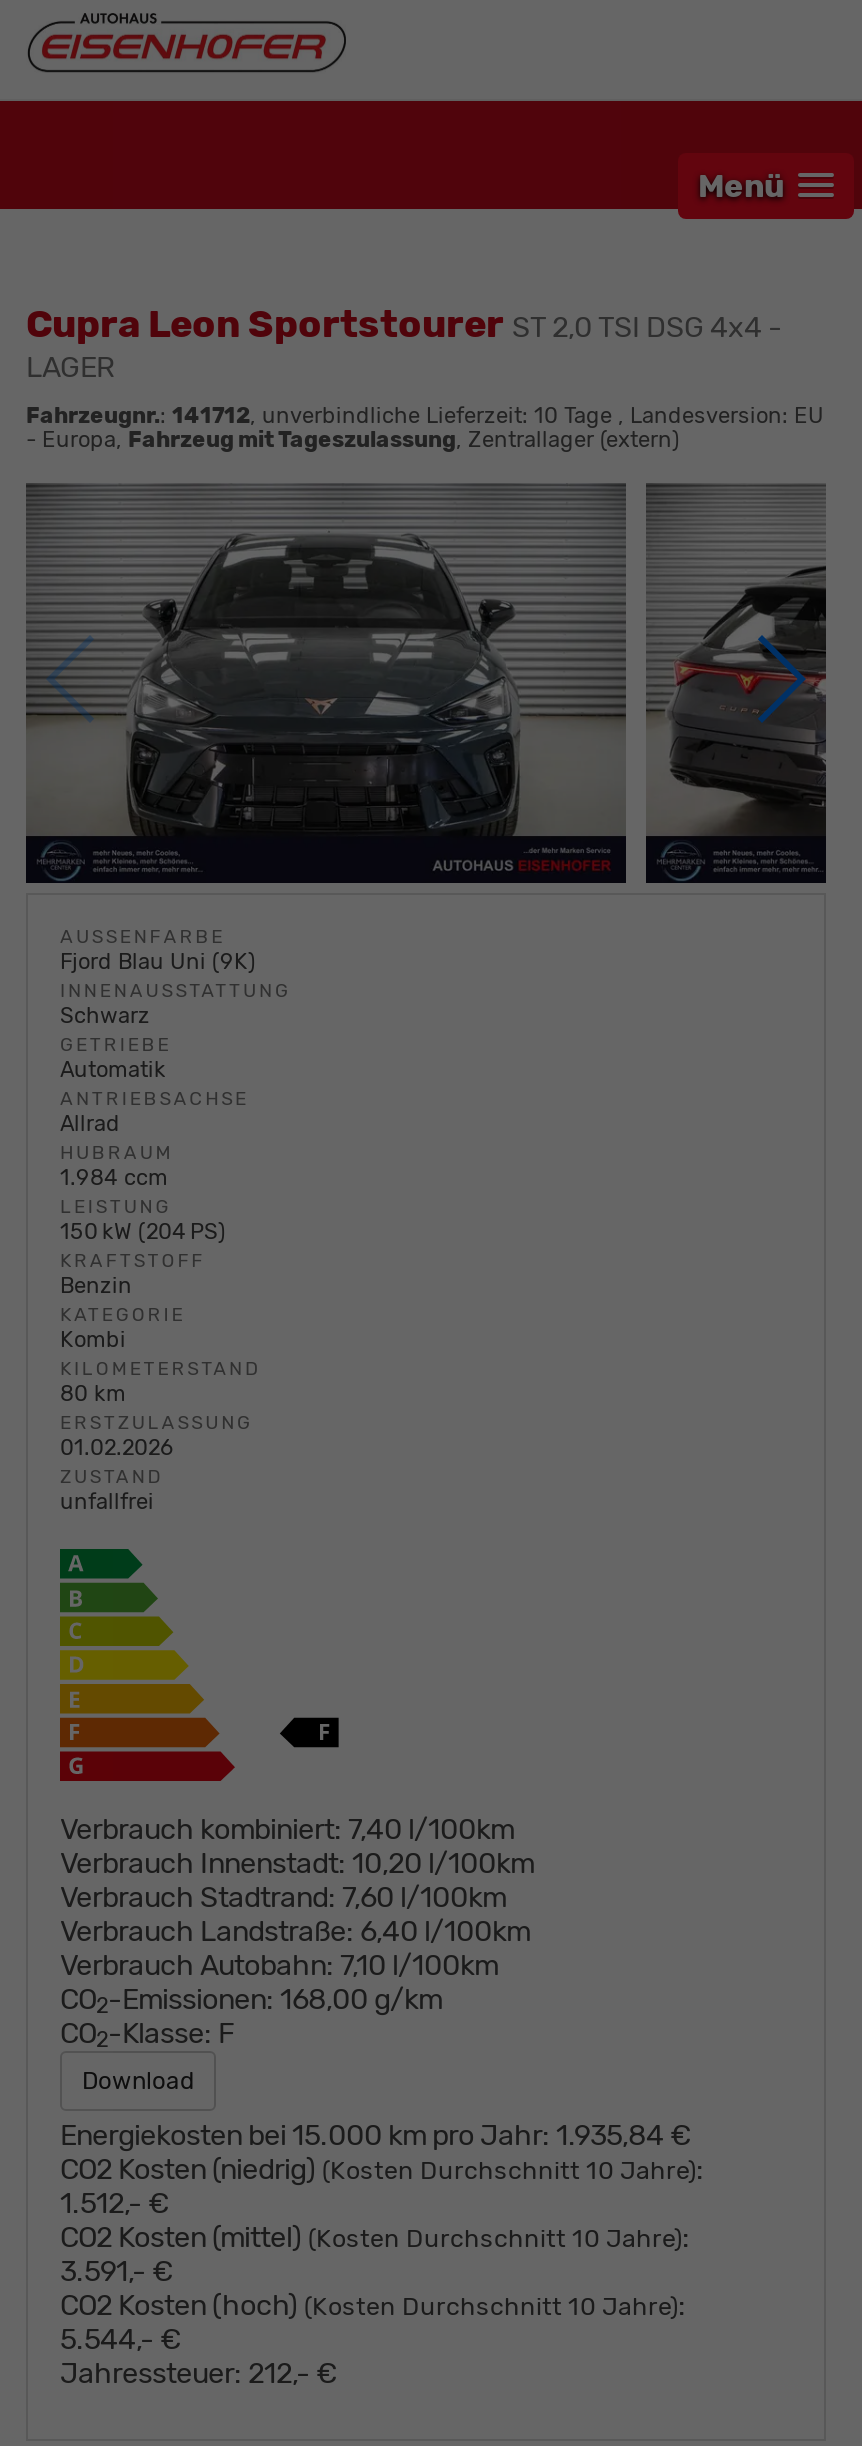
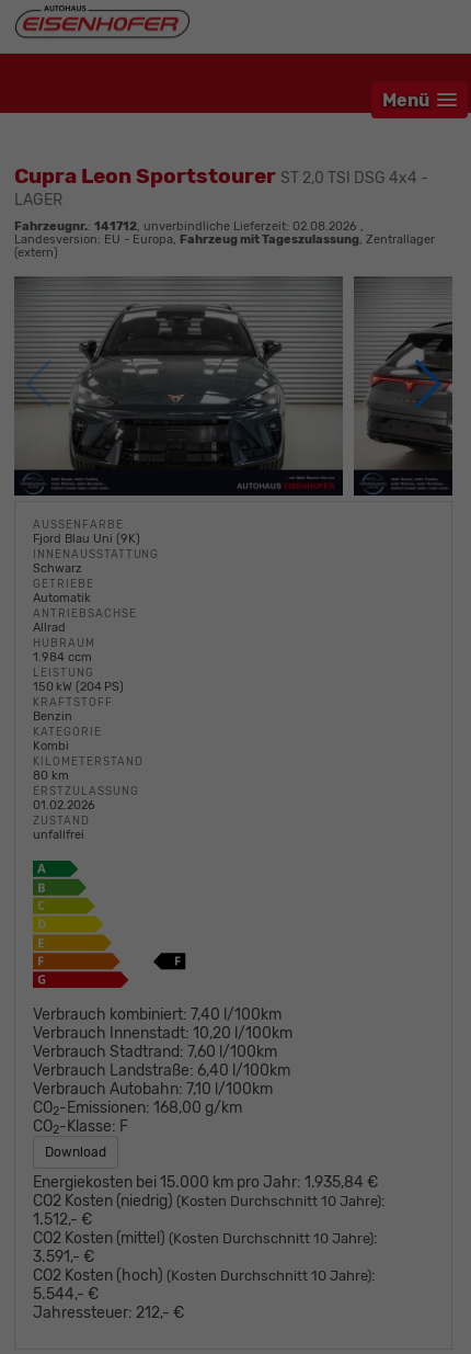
[26,403,824,453] Fahrzeugnr.: 141712, unverbindliche Lieferzeit: 10 Tage, Landesversion: EU | - Europa,Fahrzeug mit Tageszulassung, Zentrallager (extern) -> [14,219,435,260] Fahrzeugnr.: 141712, unverbindliche Lieferzeit: 02.08.2026, | Landesversion: EU - Europa, Fahrzeug mit Tageszulassung, Zentrallager | (extern)

